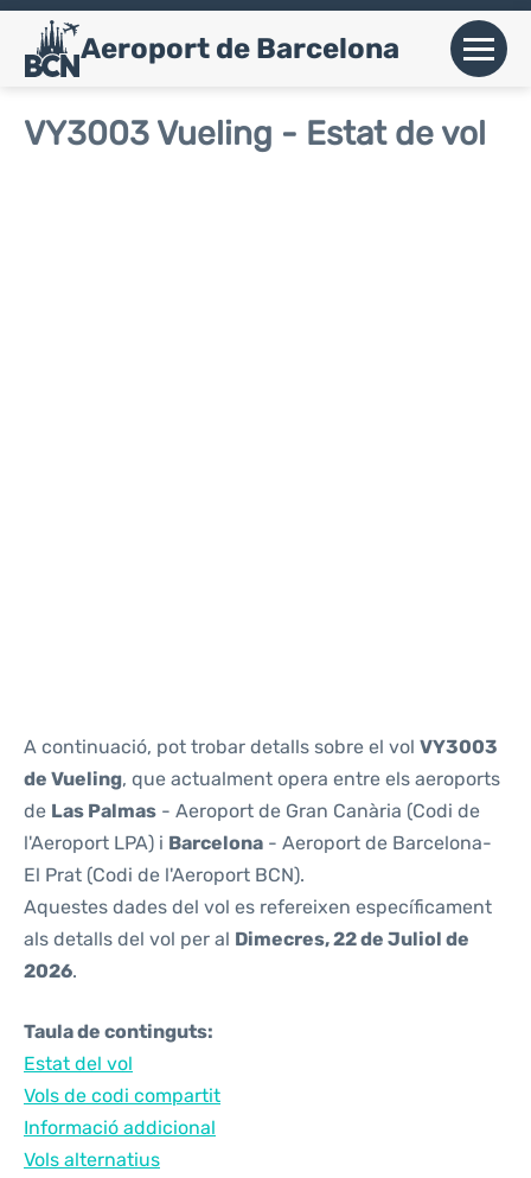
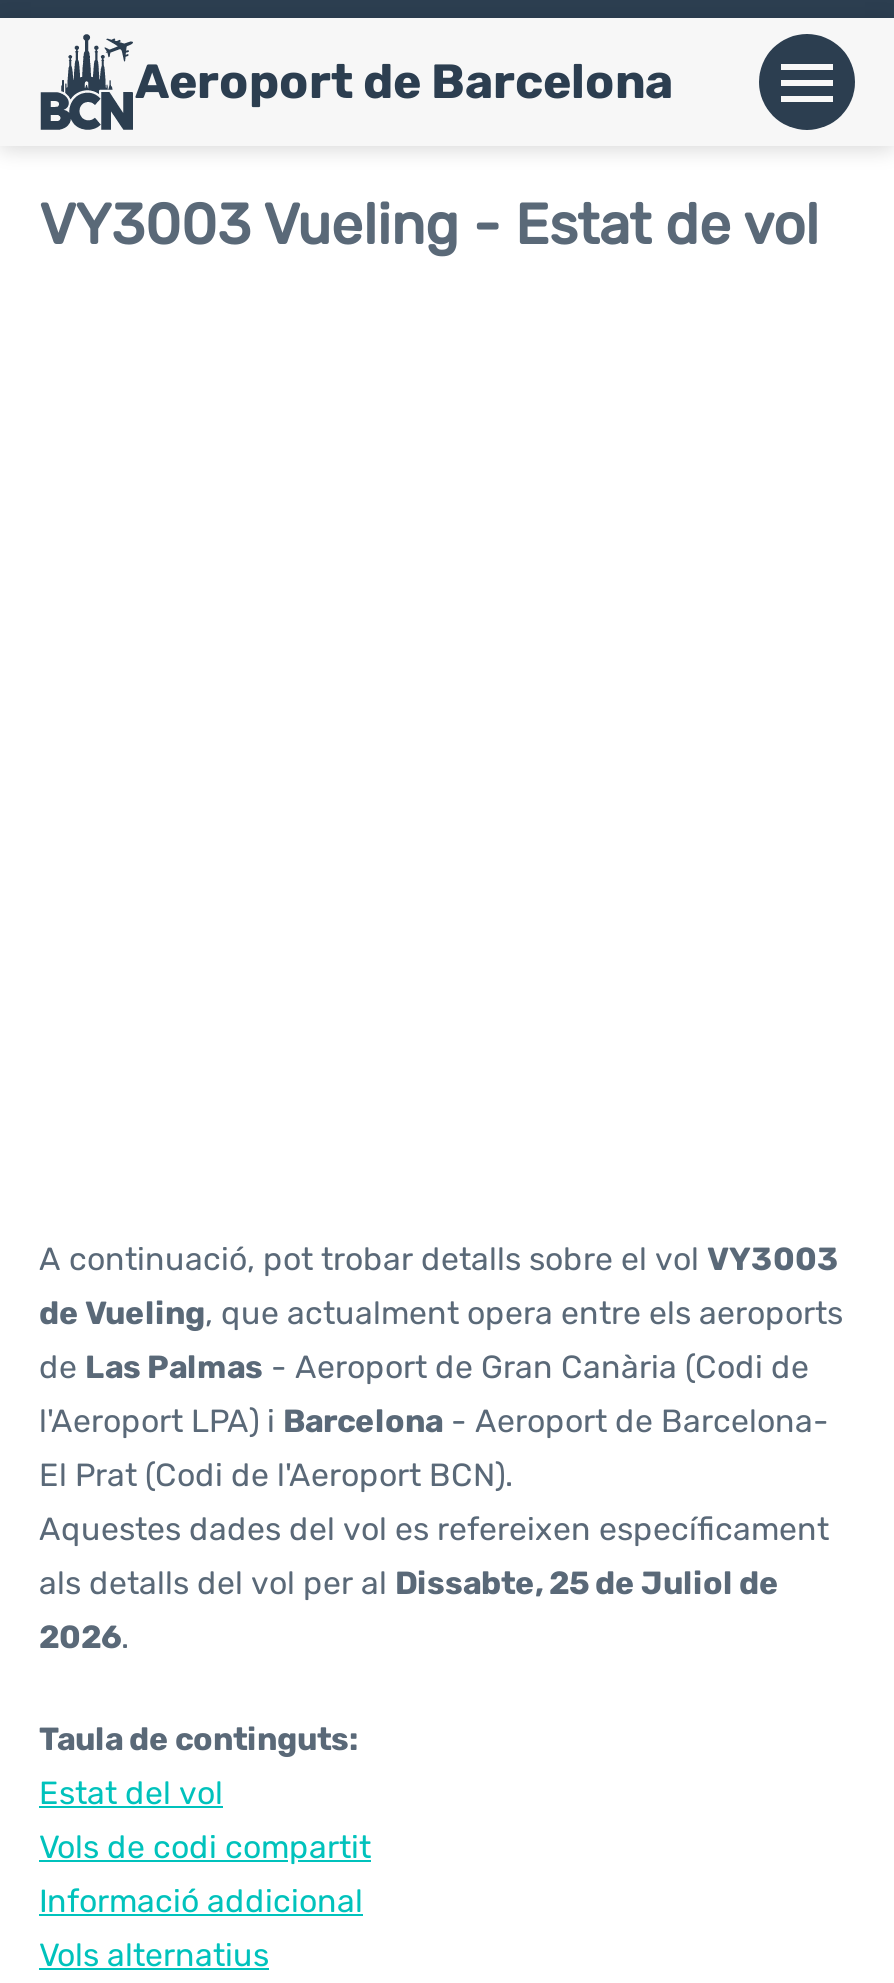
[24,928,469,950] als detalls del vol per al Dimecres, 22 de Juliol de -> [39,1564,779,1602] als detalls del vol per al Dissabte, 25 de Juliol de

